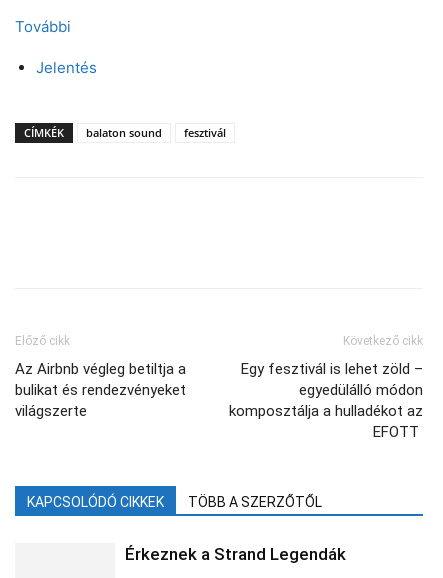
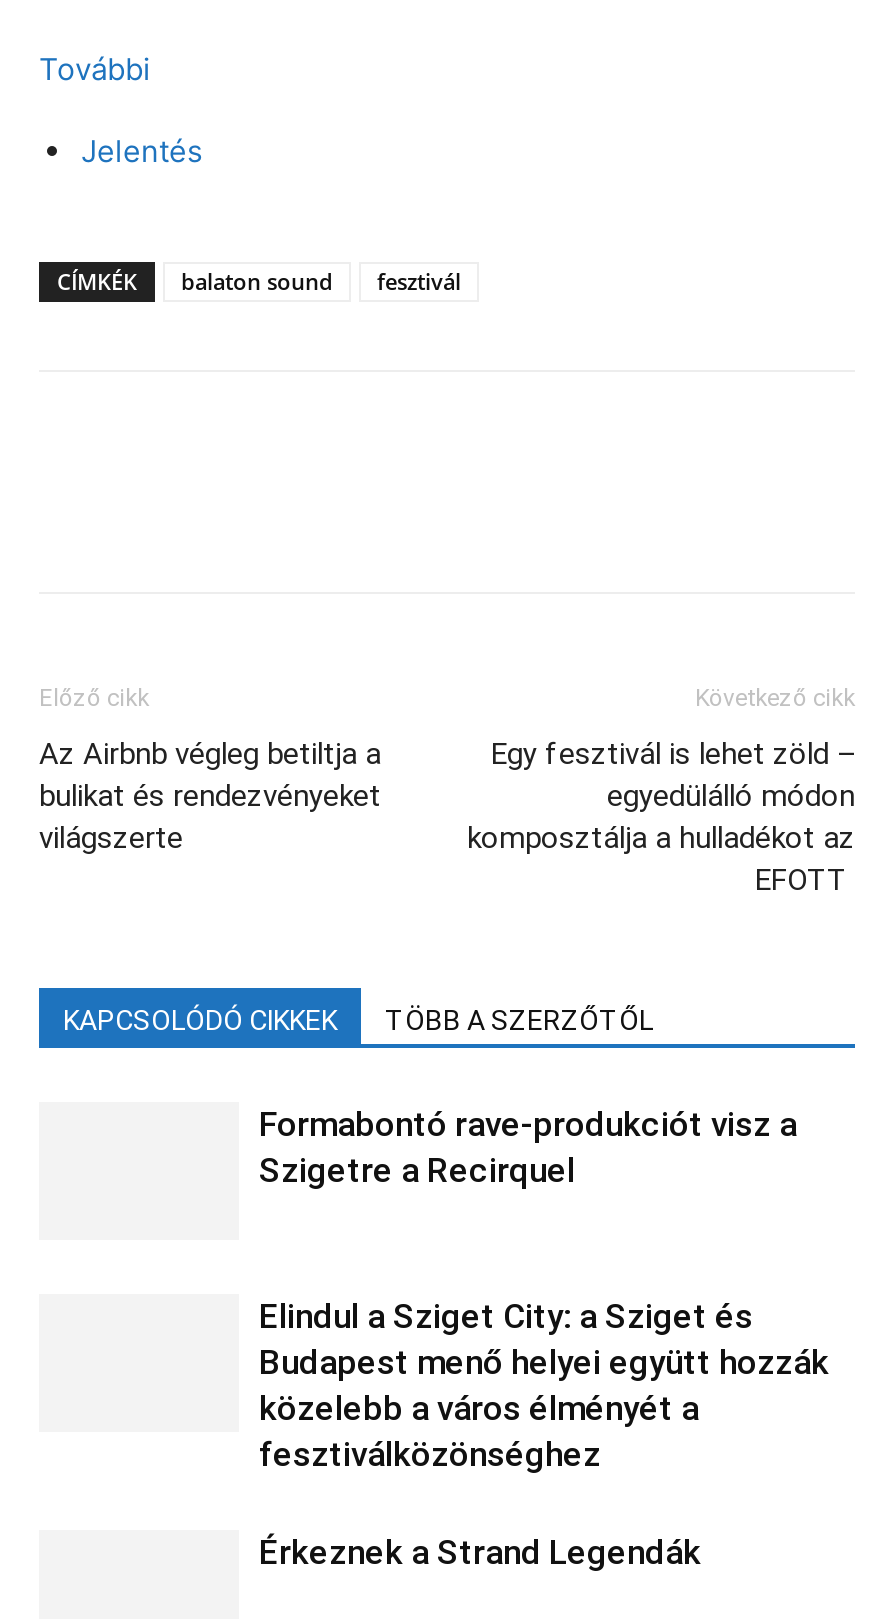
none -> [259,1104,797,1190] Formabontó rave-produkciót visz a | Szigetre a Recirquel
none -> [259,1296,829,1474] Elindul a Sziget City: a Sziget és | Budapest menő helyei együtt hozzák | közelebb a város élményét a | fesztiválközönséghez

